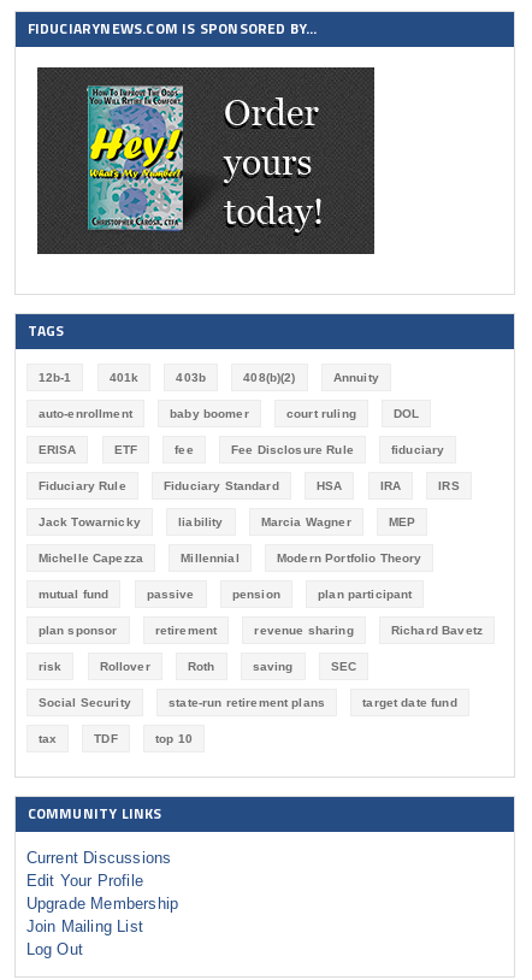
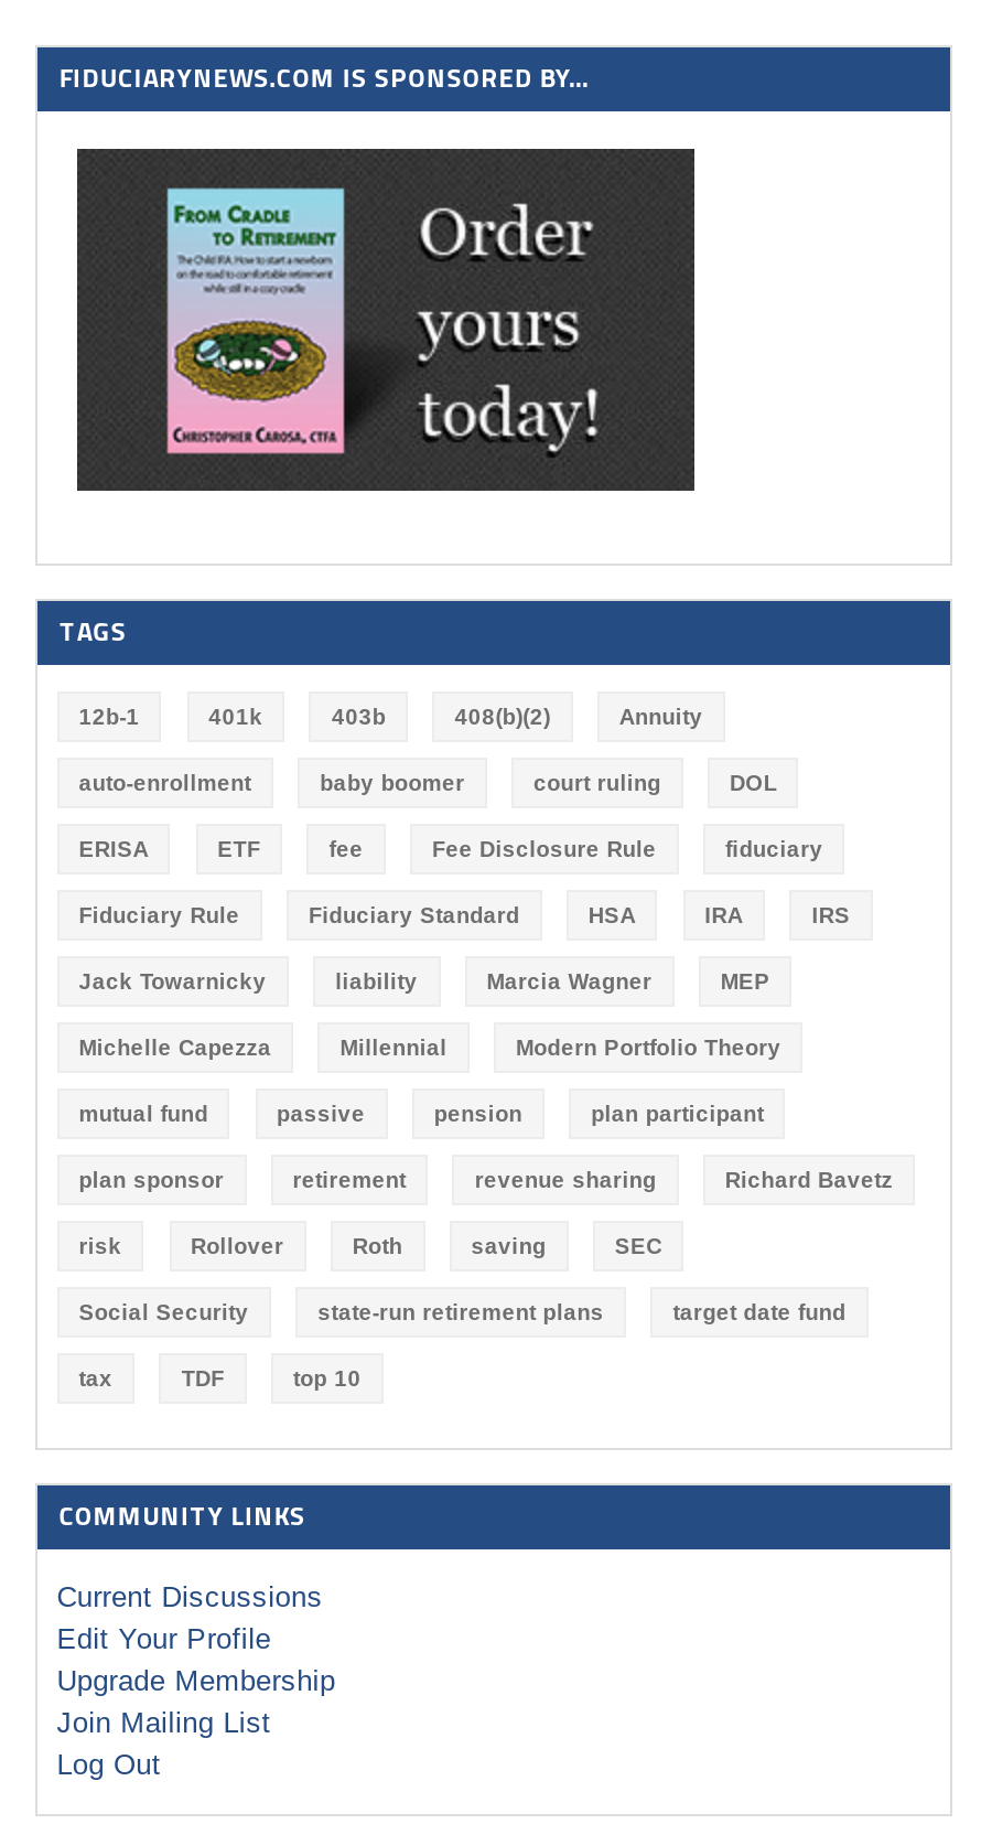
[87,85,184,234] [image] -> [165,184,346,455] [image]

